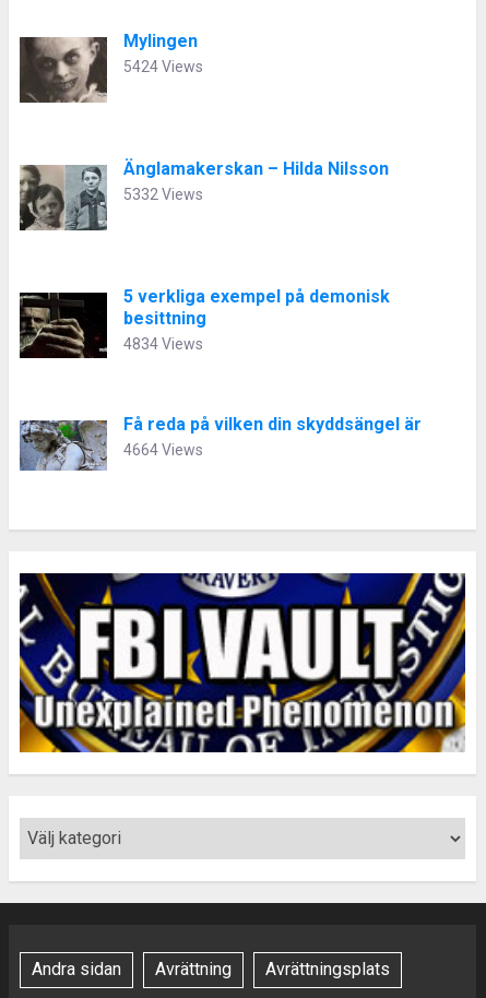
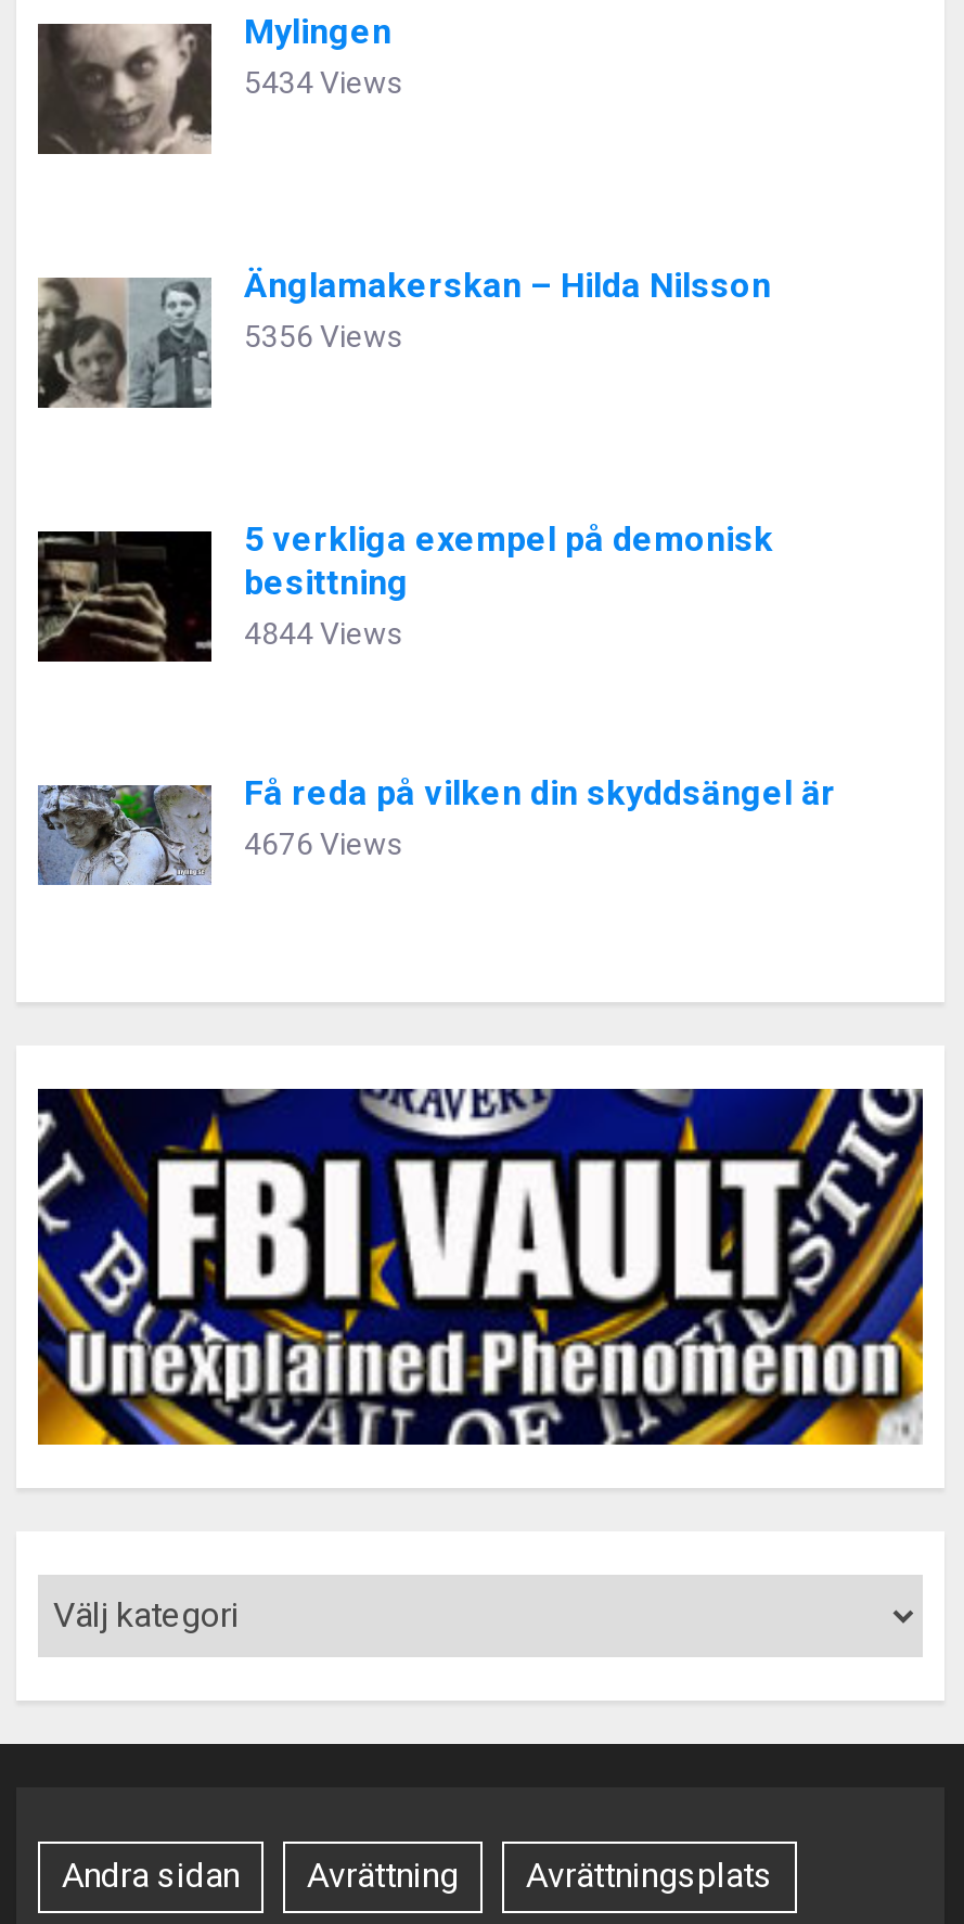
[123,58,203,76] 5424 Views -> [244,66,402,101] 5434 Views
[123,186,203,204] 5332 Views -> [244,320,402,355] 5356 Views
[123,336,203,353] 4834 Views -> [244,617,402,652] 4844 Views
[123,442,203,459] 4664 Views -> [244,828,402,862] 4676 Views

